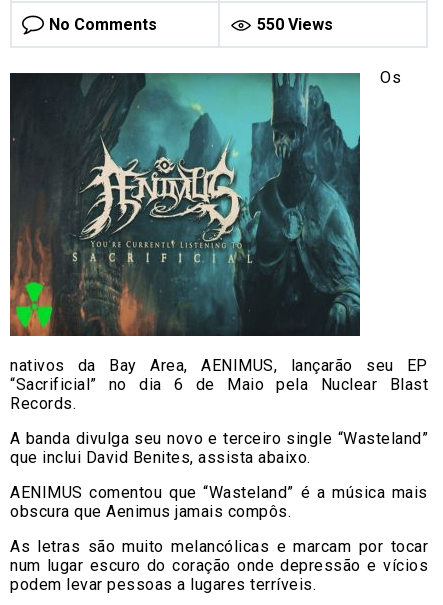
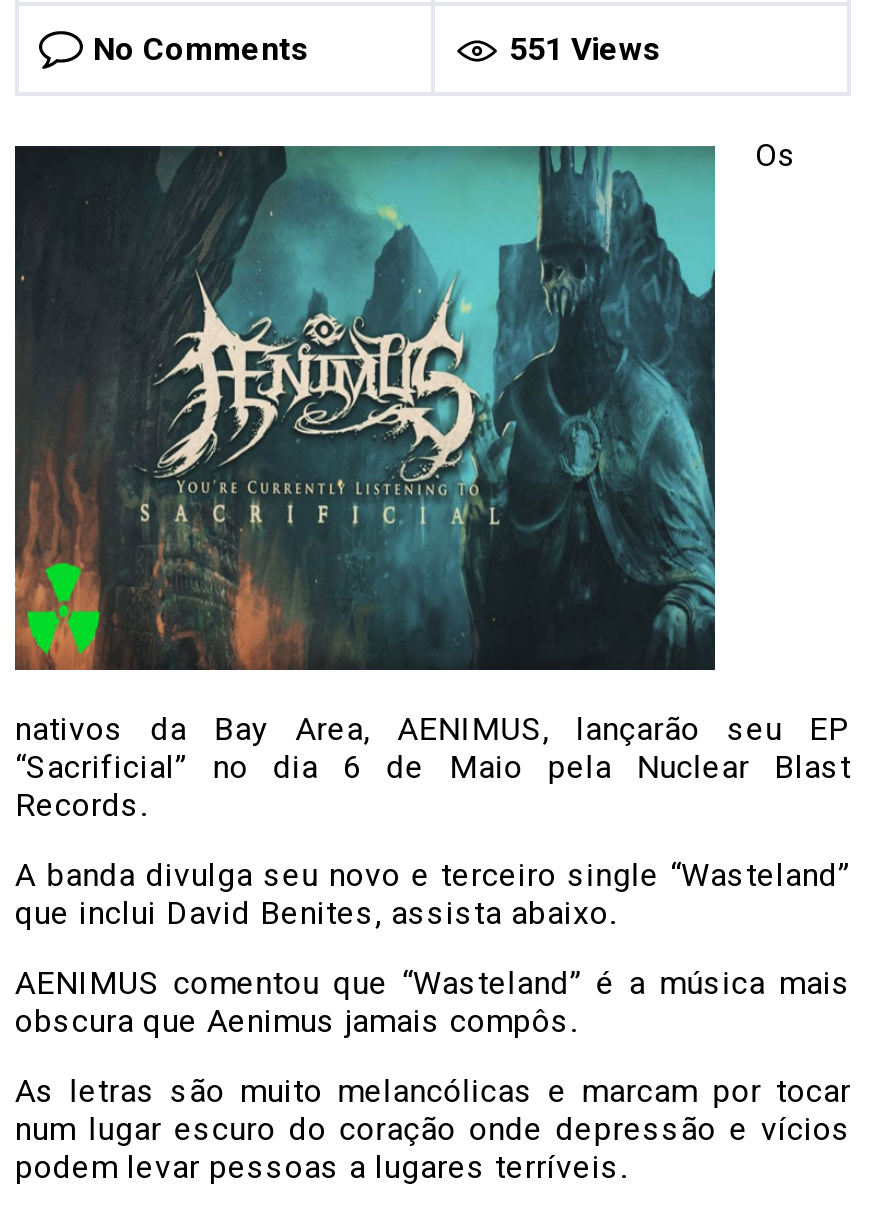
[257,15,333,34] 550 Views -> [509,30,661,68] 551 Views

